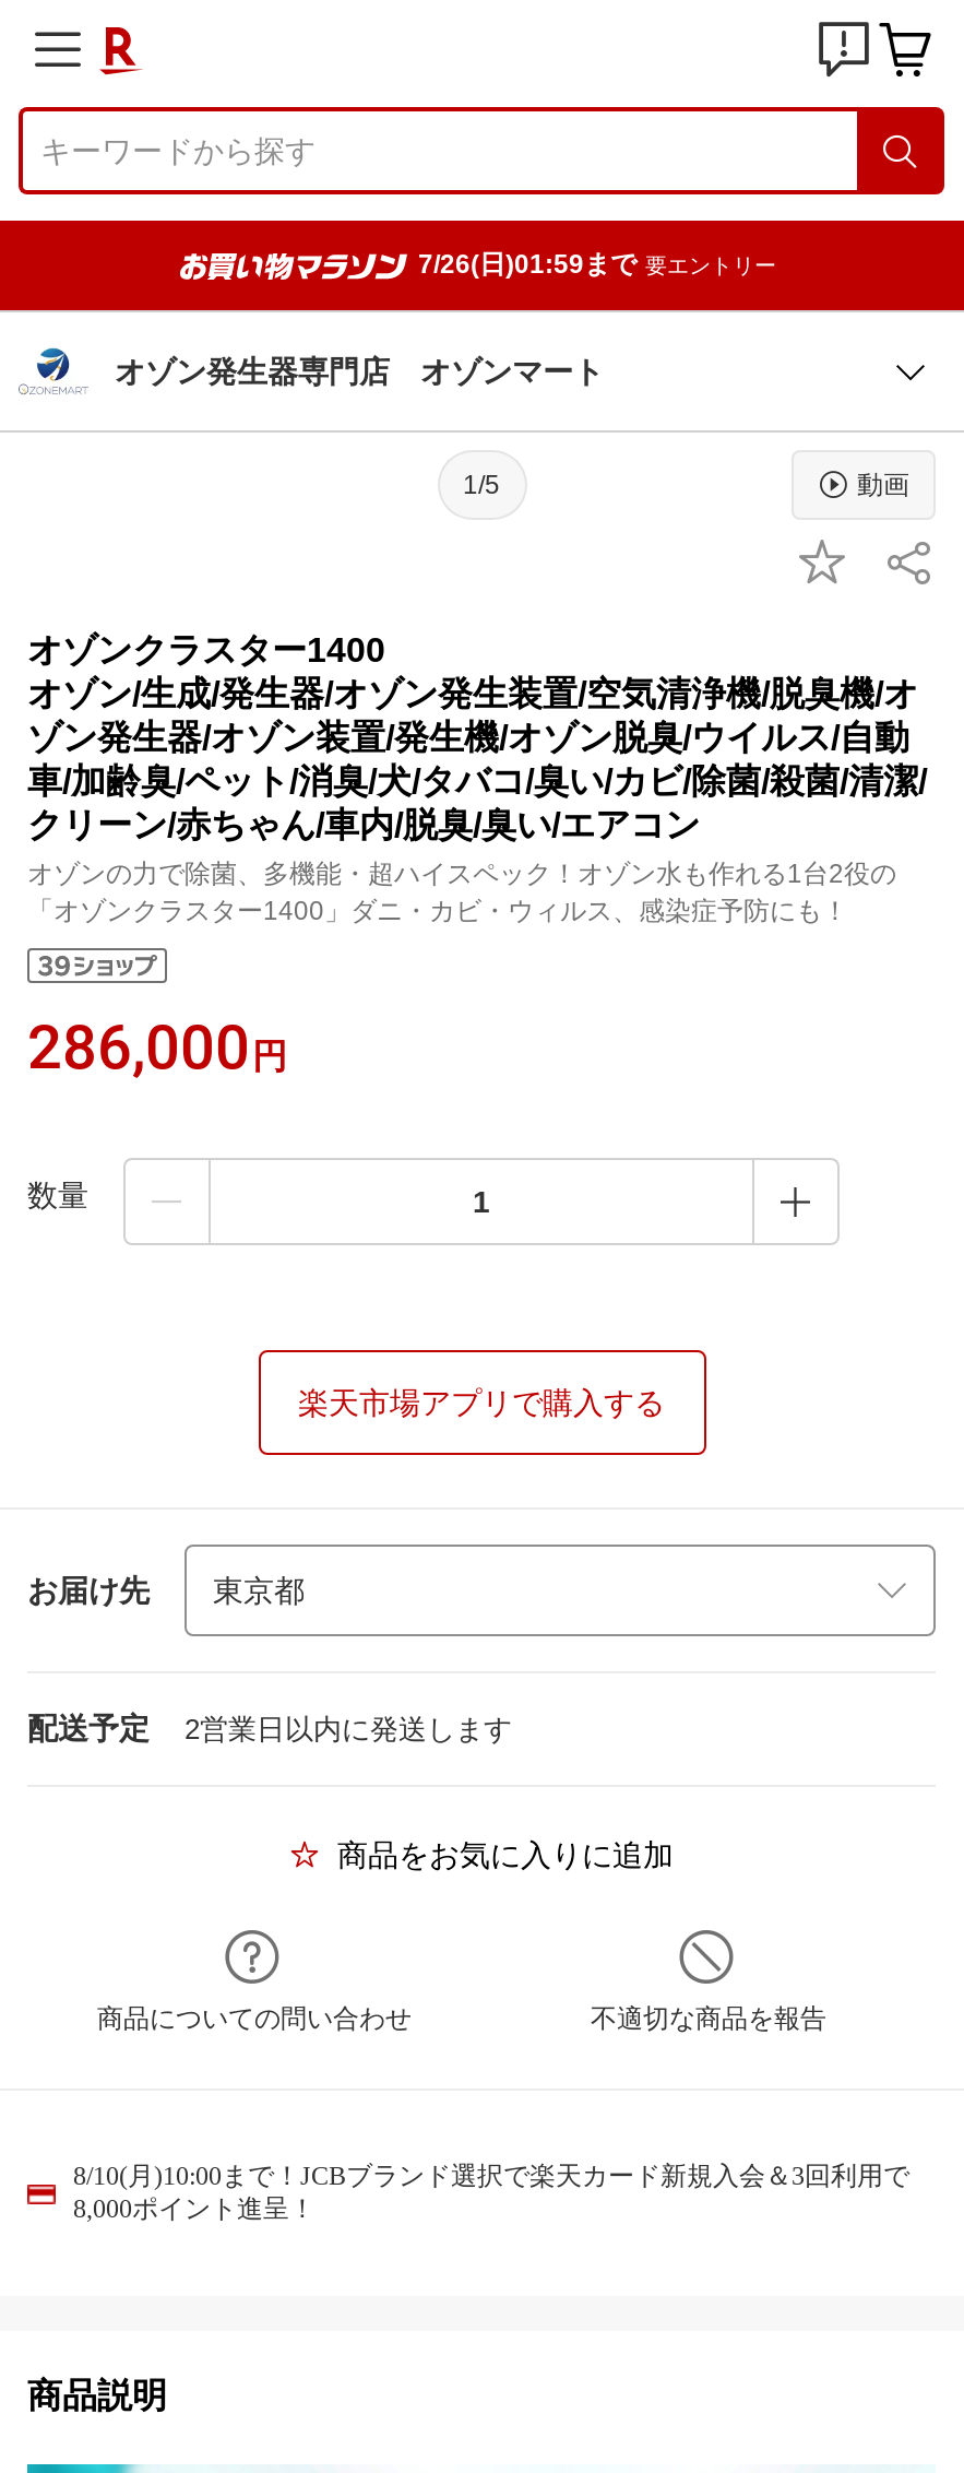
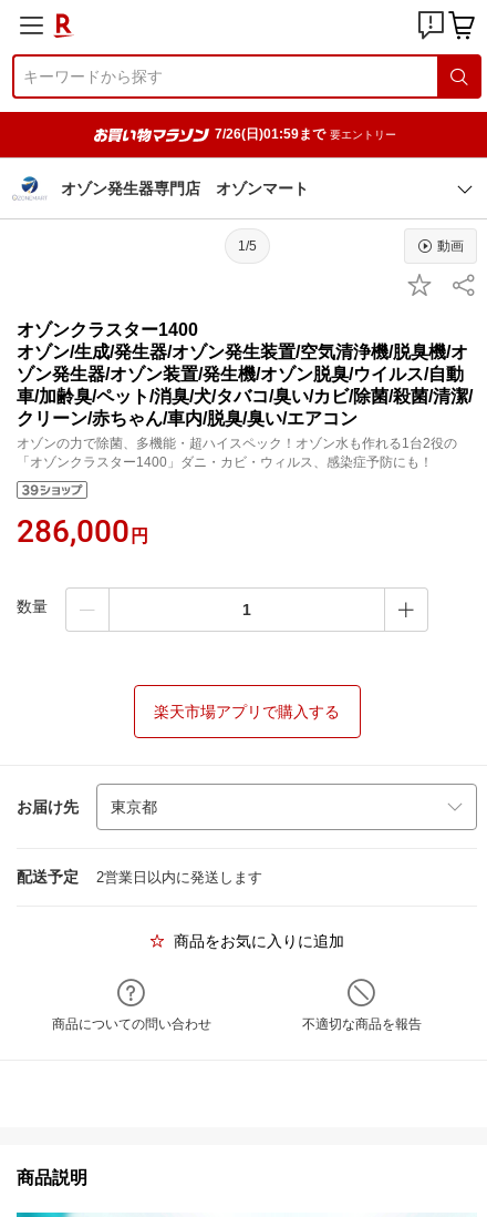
[73,2161,909,2224] 8/10(月)10:00まで！JCBブランド選択で楽天カード新規入会＆3回利用で | 8,000ポイント進呈！ -> none

